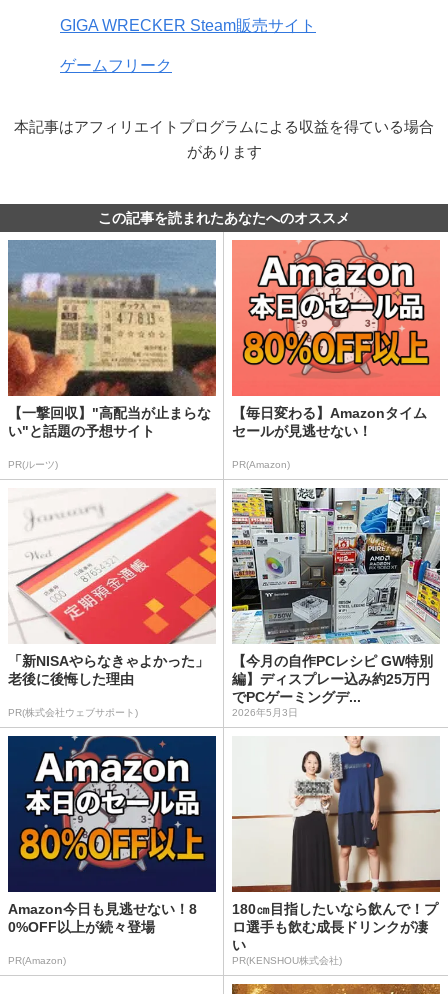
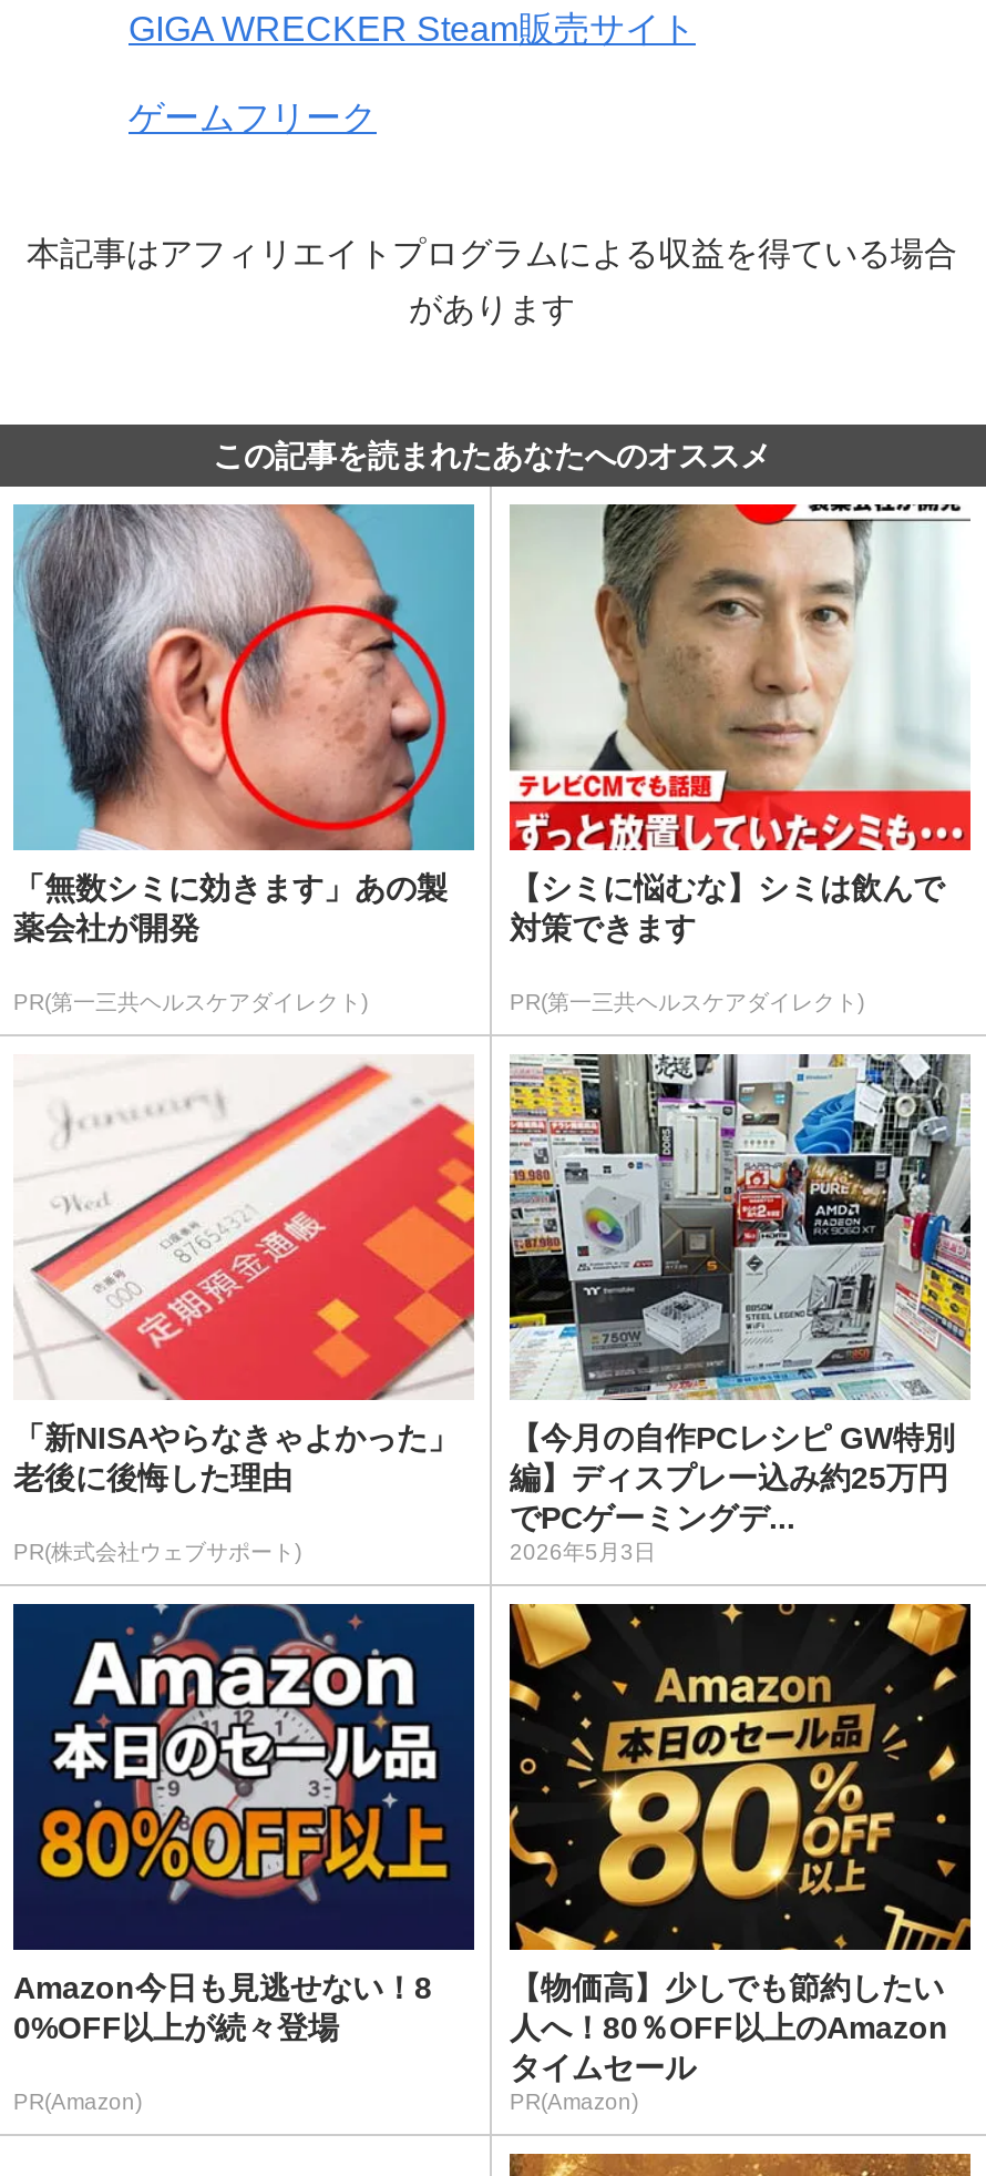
[7,239,217,439] [image] | 【一撃回収】"高配当が止まらな | い"と話題の予想サイト -> [11,502,476,947] [image] | 「無数シミに効きます」あの製 | 薬会社が開発
[231,239,441,439] [image] | 【毎日変わる】Amazonタイム | セールが見逃せない！ -> [507,502,970,947] [image] | 【シミに悩むな】シミは飲んで | 対策できます
[8,459,58,470] PR(ルーツ) -> [13,991,368,1015] PR(第一三共ヘルスケアダイレクト)
[232,459,290,470] PR(Amazon) -> [510,991,864,1015] PR(第一三共ヘルスケアダイレクト)
[231,735,441,966] [image] | 180㎝目指したいなら飲んで！プ | ロ選手も飲む成長ドリンクが凄 | い | PR(KENSHOU株式会社) -> [507,1602,973,2115] [image] | 【物価高】少しでも節約したい | 人へ！80％OFF以上のAmazon | タイムセール | PR(Amazon)

